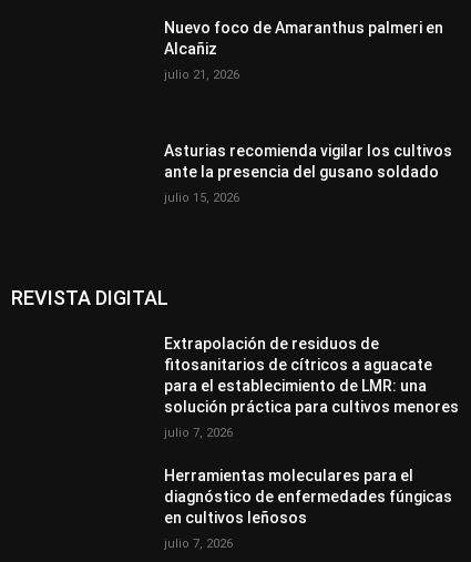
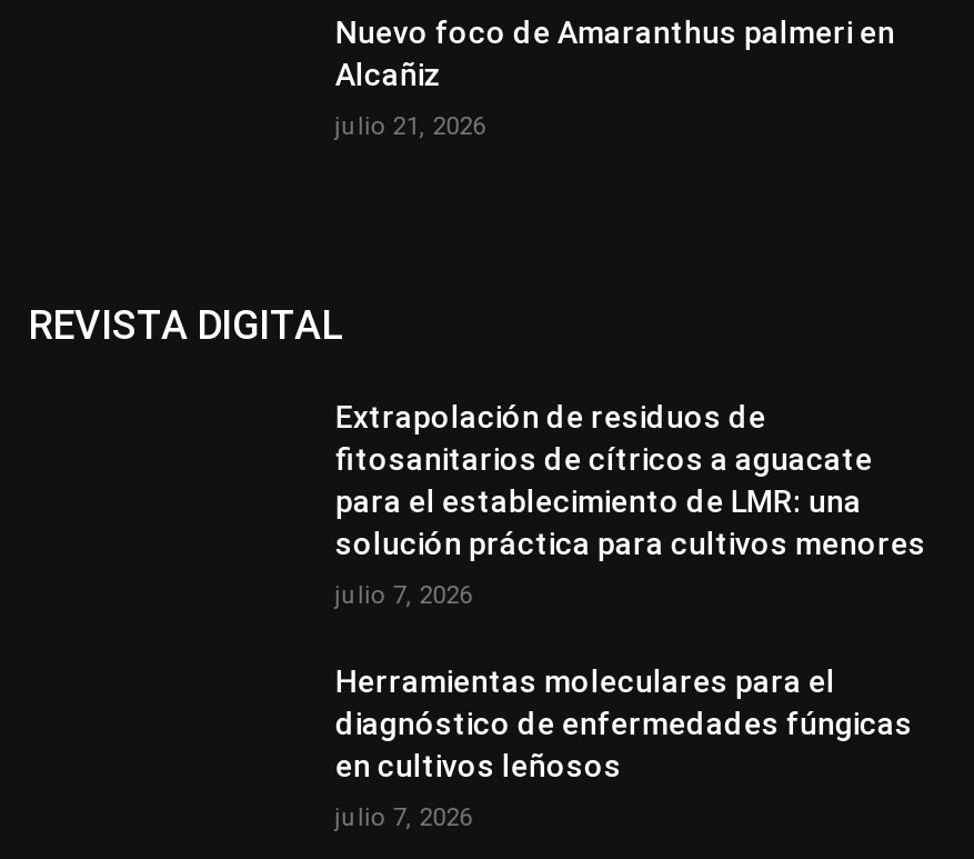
[164,142,453,205] Asturias recomienda vigilar los cultivos | ante la presencia del gusano soldado | julio 15, 2026 -> none

